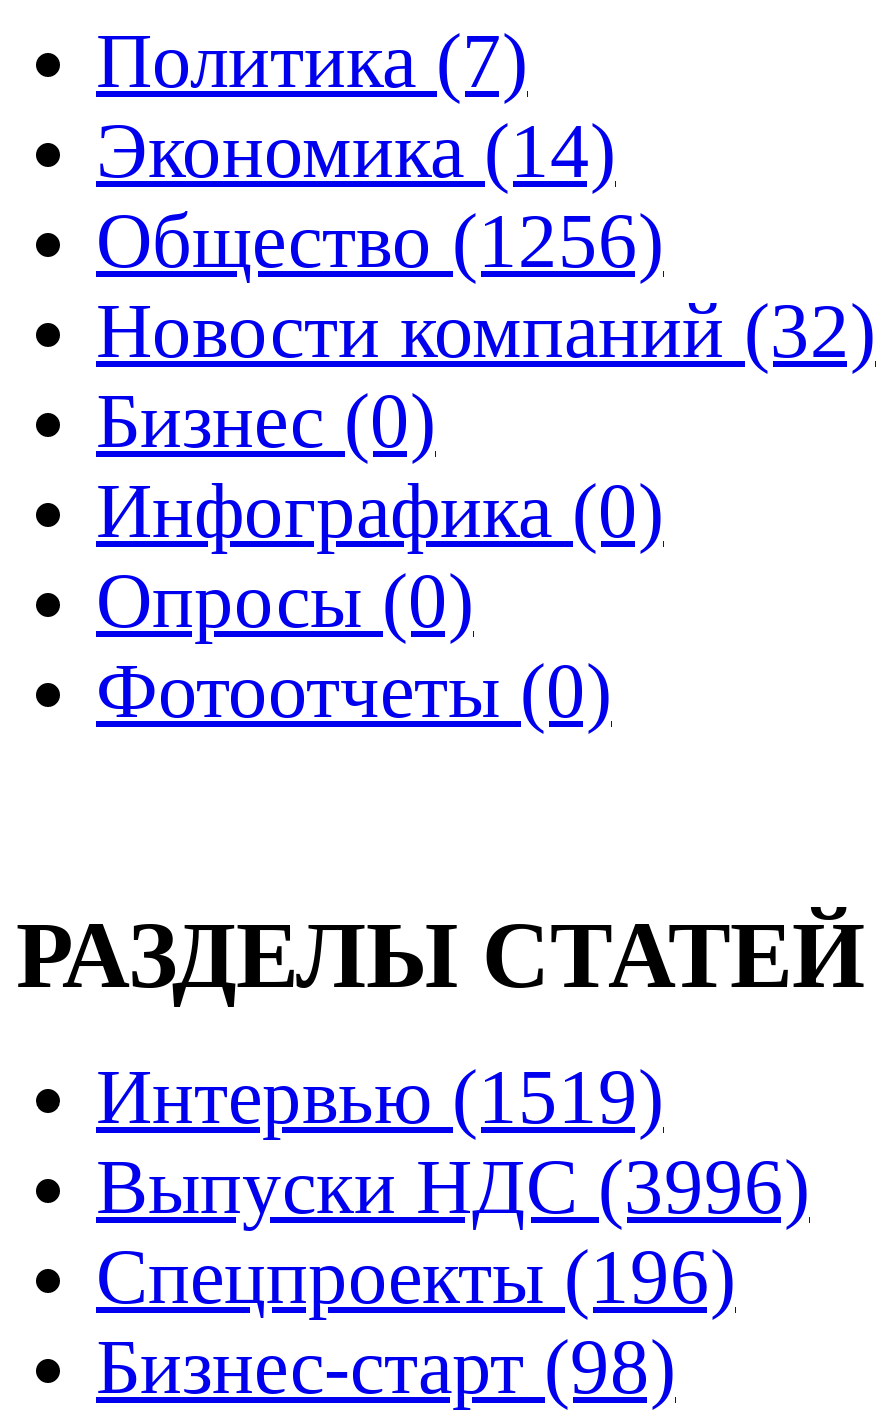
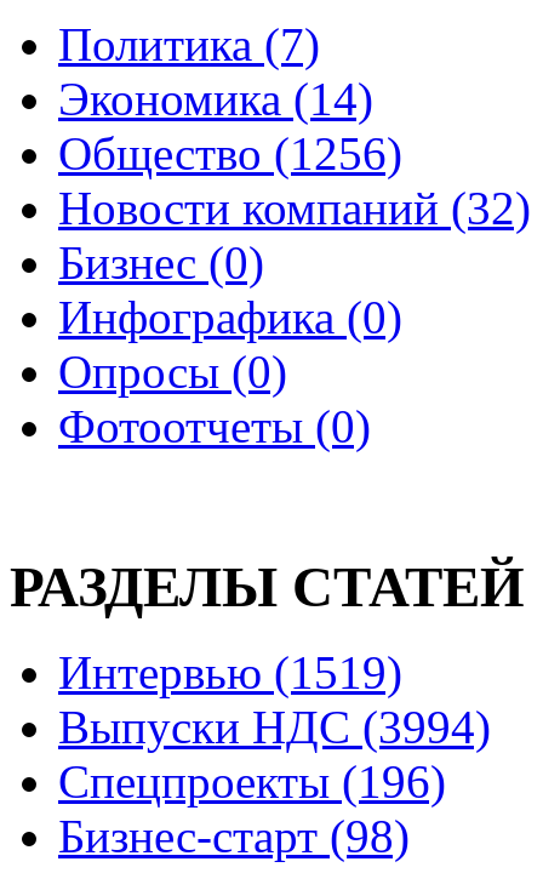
[96,1143,810,1229] Выпуски НДС (3996) -> [58,701,491,753] Выпуски НДС (3994)

